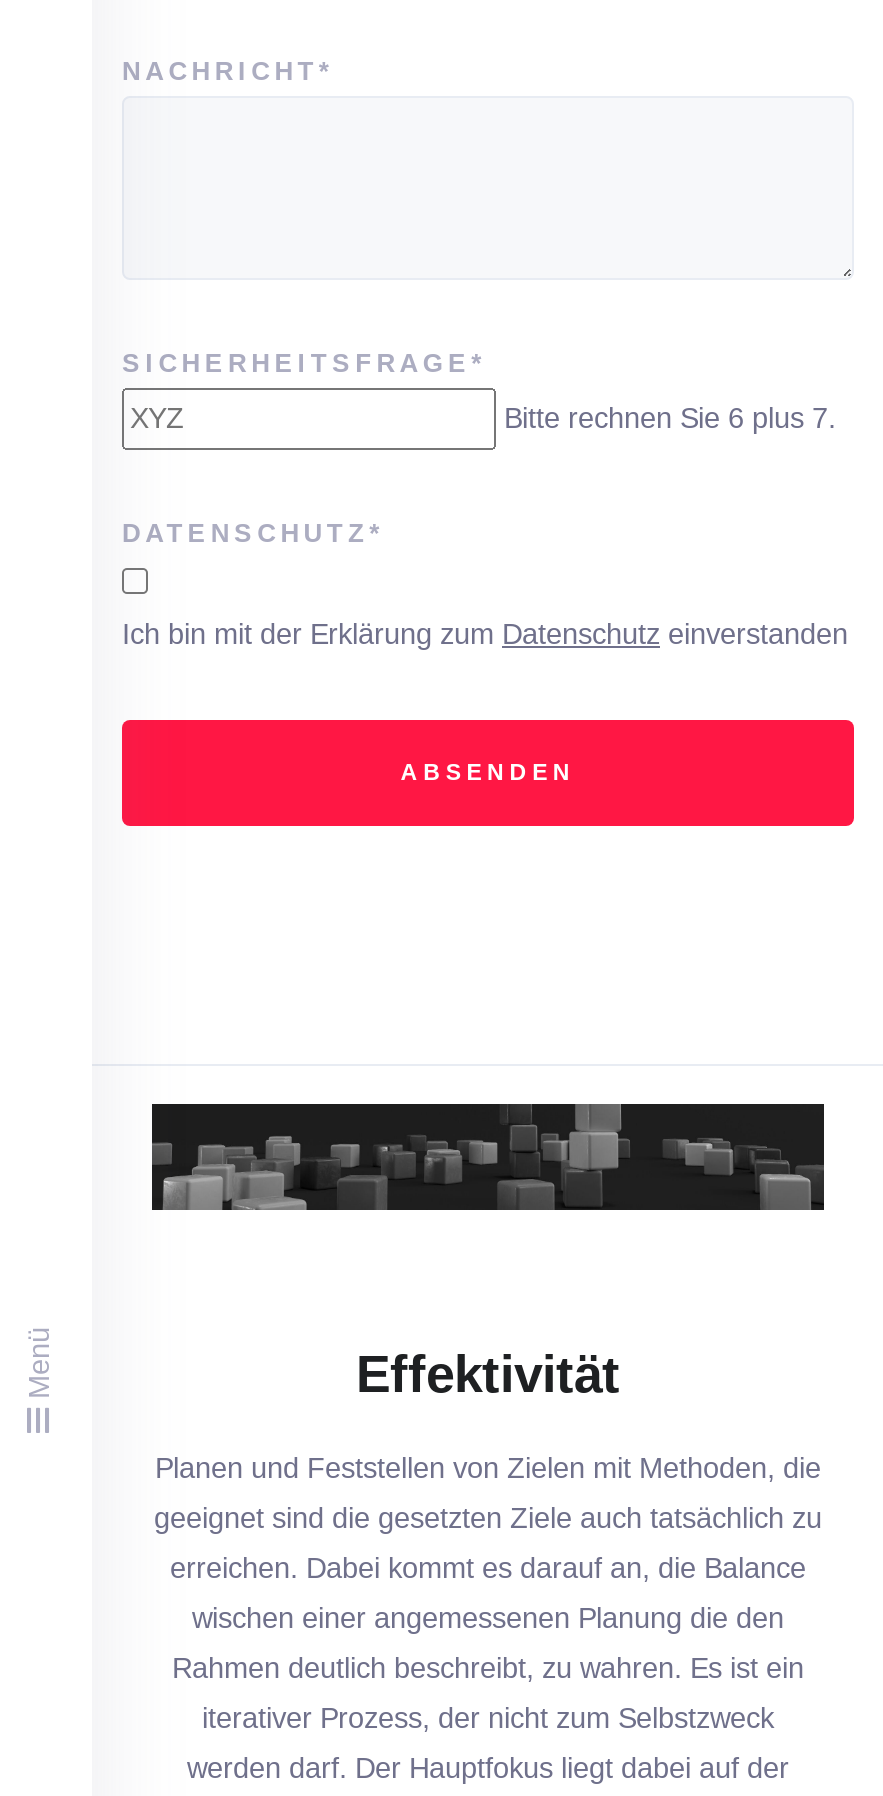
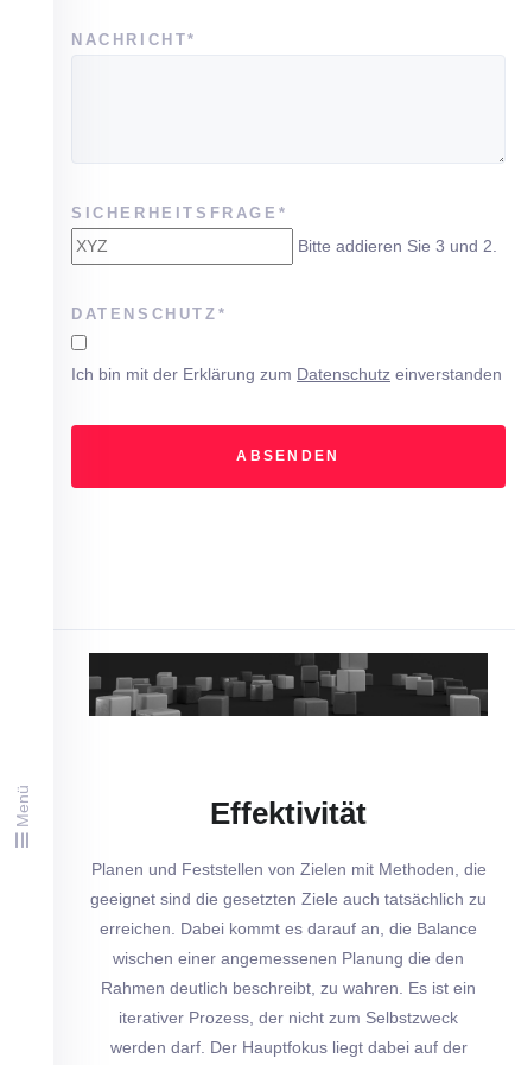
[504,403,836,435] Bitte rechnen Sie 6 plus 7. -> [298,237,497,256] Bitte addieren Sie 3 und 2.

